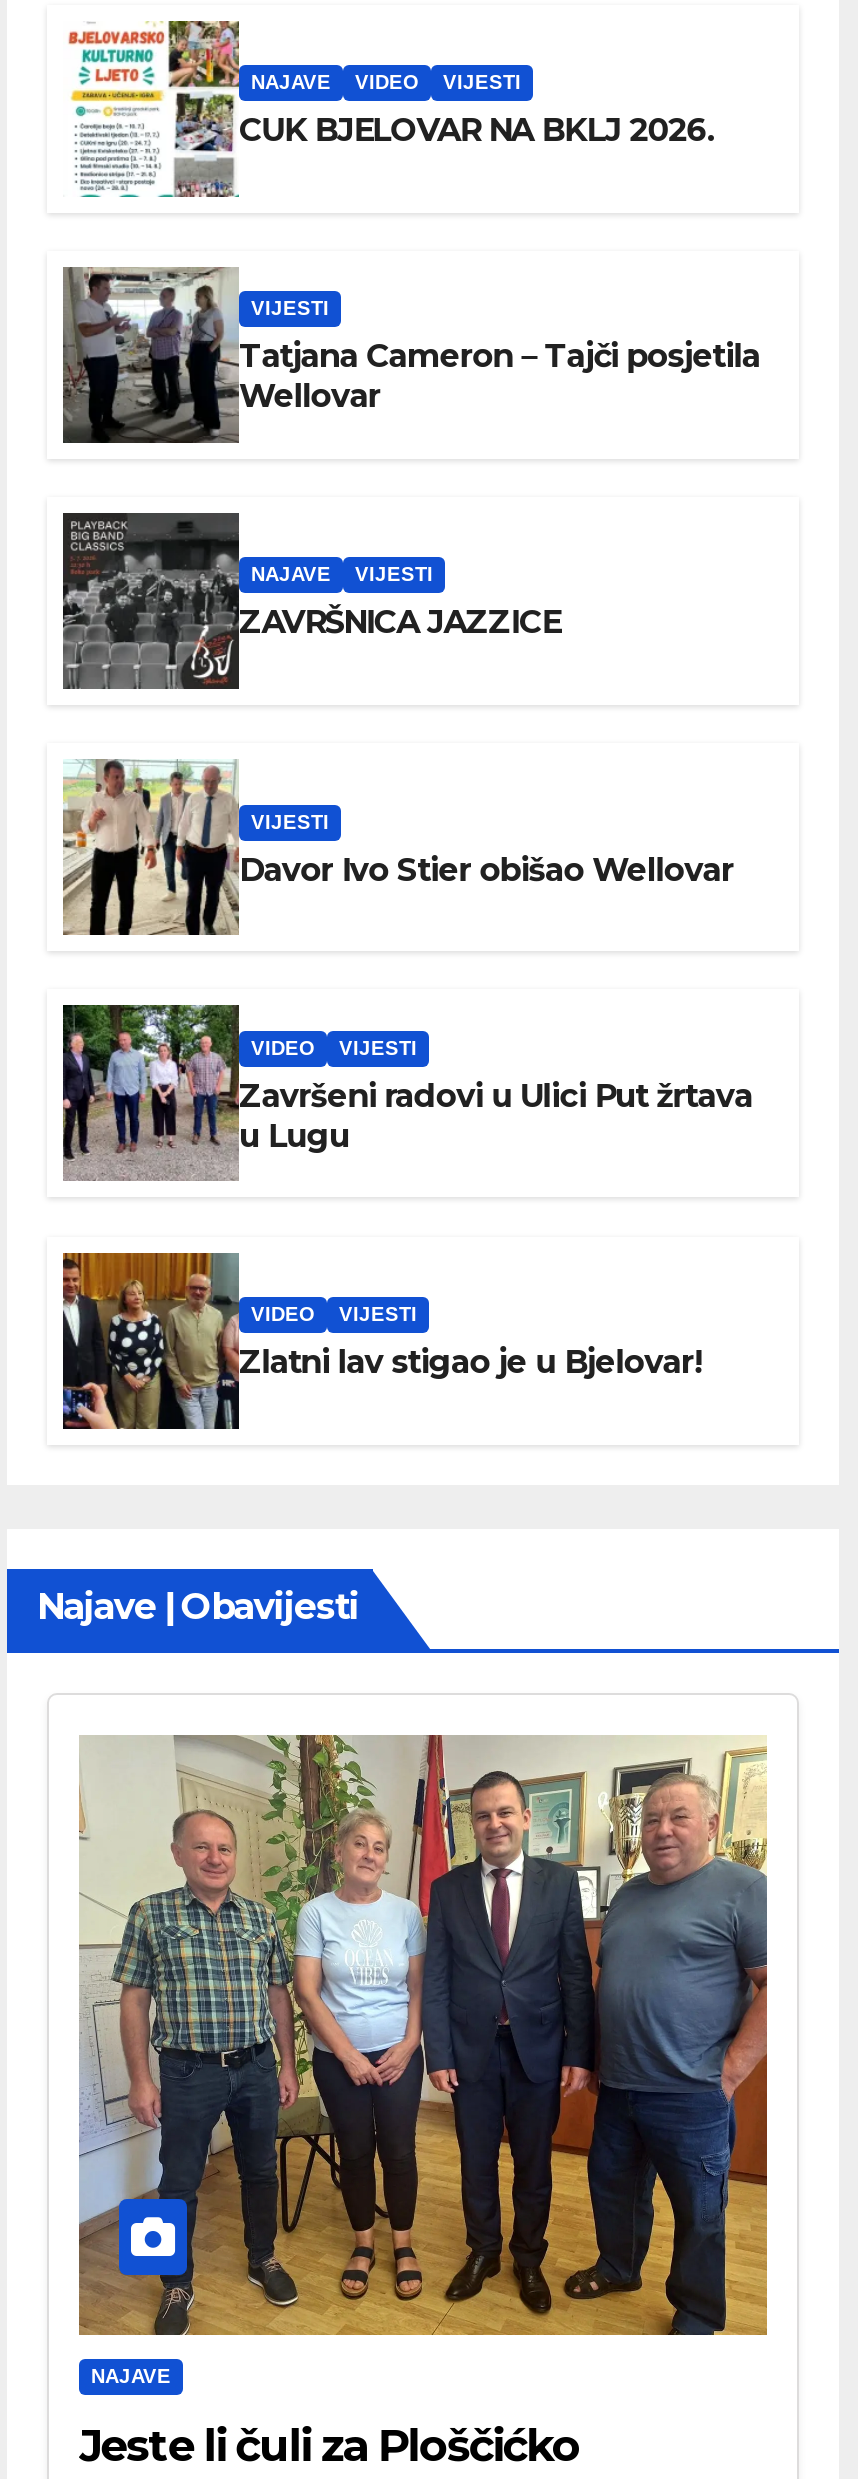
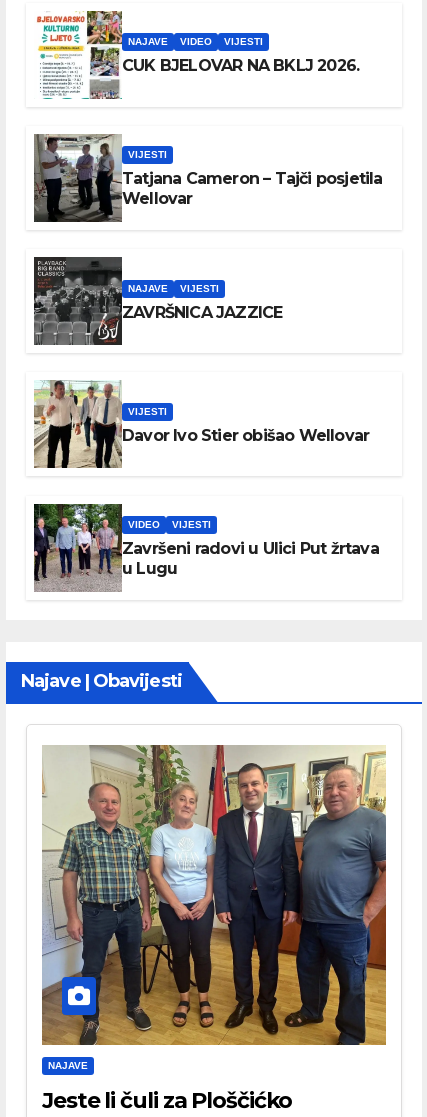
[61,1251,702,1429] [image] | VIDEO | VIJESTI | Zlatni lav stigao je u Bjelovar! -> none

